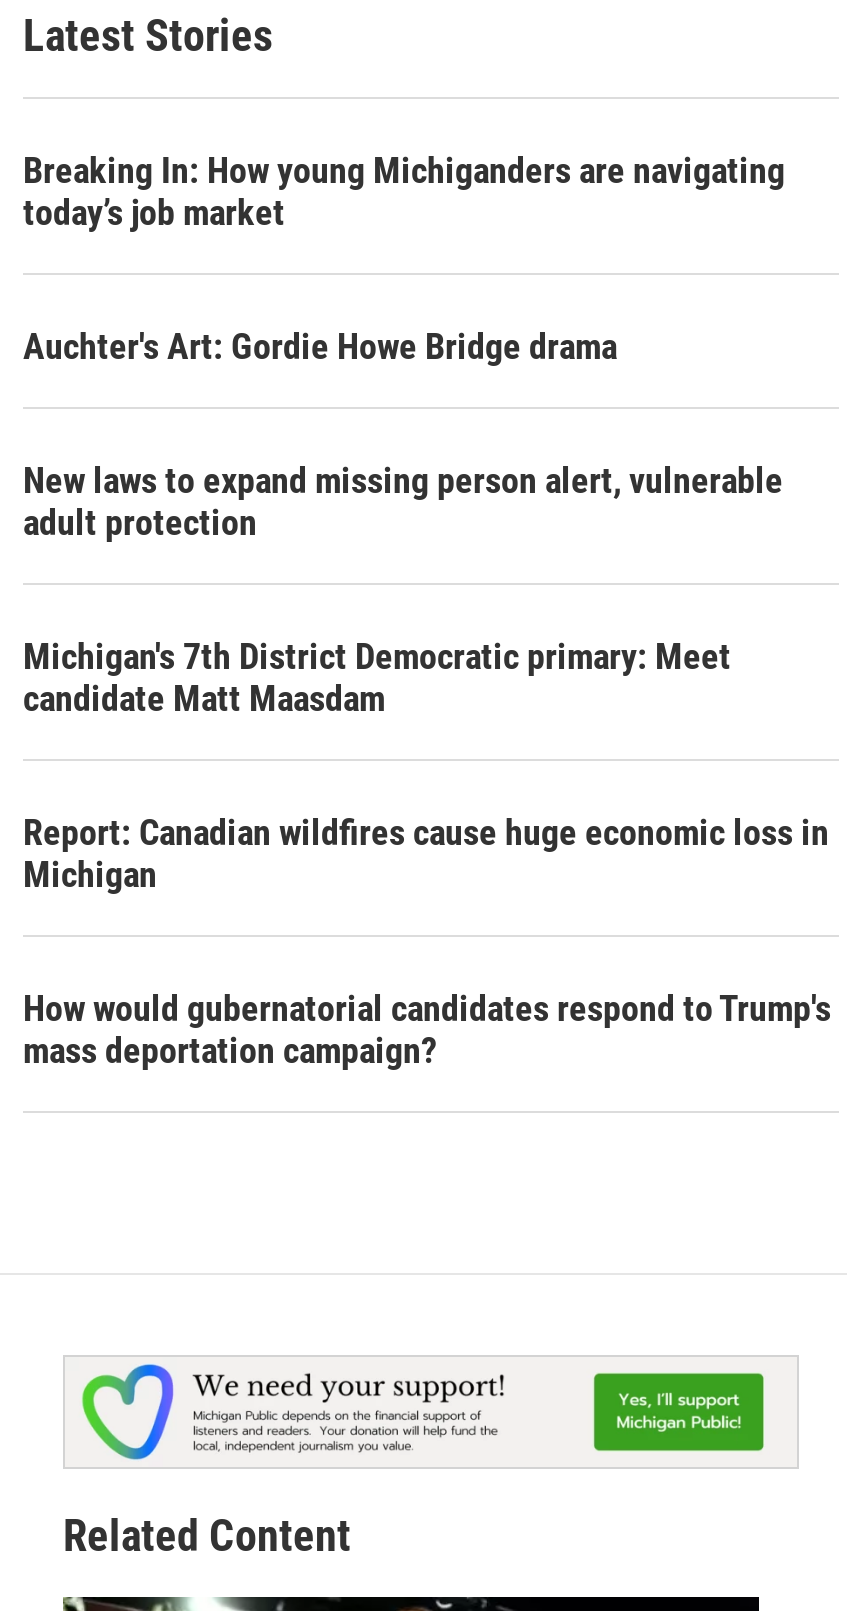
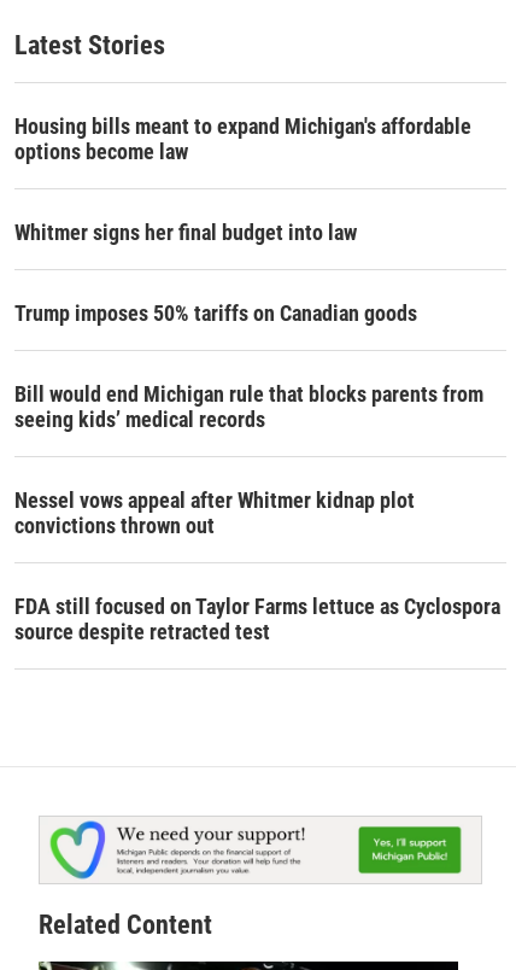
[23,149,785,233] Breaking In: How young Michiganders are navigating | today’s job market -> [14,114,471,164] Housing bills meant to expand Michigan's affordable | options become law
[23,325,617,367] Auchter's Art: Gordie Howe Bridge drama -> [14,220,357,245] Whitmer signs her final budget into law
[23,459,783,543] New laws to expand missing person alert, vulnerable | adult protection -> [14,301,417,326] Trump imposes 50% tariffs on Canadian goods
[23,635,731,719] Michigan's 7th District Democratic primary: Meet | candidate Matt Maasdam -> [14,381,483,432] Bill would end Michigan rule that blocks parents from | seeing kids’ medical records
[23,811,829,895] Report: Canadian wildfires cause huge economic loss in | Michigan -> [14,488,415,538] Nessel vows appeal after Whitmer kidnap plot | convictions thrown out
[23,987,831,1071] How would gubernatorial candidates respond to Trump's | mass deportation campaign? -> [14,594,500,644] FDA still focused on Taylor Farms lettuce as Cyclospora | source despite retracted test

